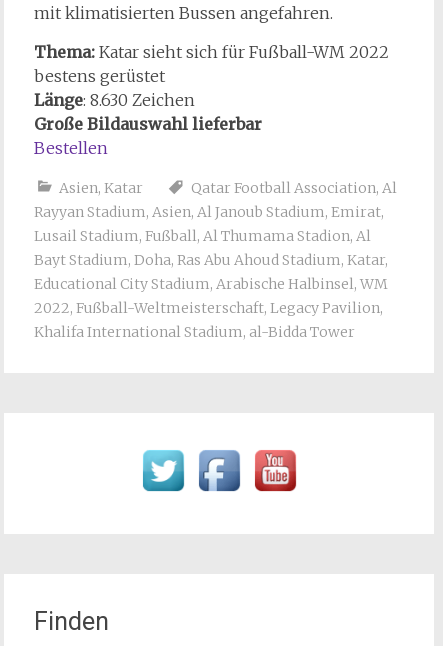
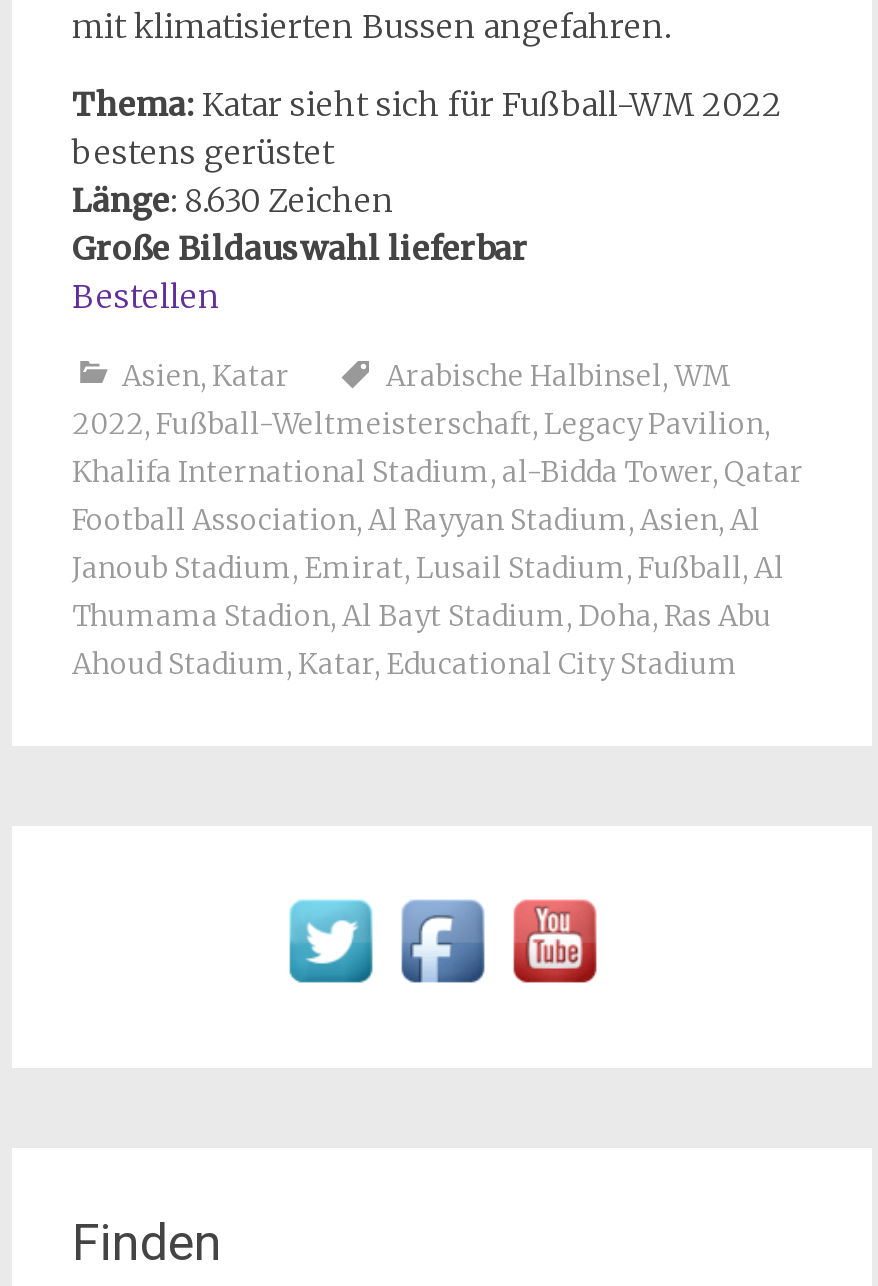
[34,178,397,292] Qatar Football Association, Al | Rayyan Stadium, Asien, Al Janoub Stadium, Emirat, | Lusail Stadium, Fußball, Al Thumama Stadion, Al | Bayt Stadium, Doha, Ras Abu Ahoud Stadium, Katar, | Educational City Stadium, Arabische Halbinsel, WM -> [386,357,730,393] Arabische Halbinsel, WM
moved [34,298,383,316] -> [72,405,770,441]: 2022, Fußball-Weltmeisterschaft, Legacy Pavilion,
[34,322,355,340] Khalifa International Stadium, al-Bidda Tower -> [72,453,804,681] Khalifa International Stadium, al-Bidda Tower, Qatar | Football Association, Al Rayyan Stadium, Asien, Al | Janoub Stadium, Emirat, Lusail Stadium, Fußball, Al | Thumama Stadion, Al Bayt Stadium, Doha, Ras Abu | Ahoud Stadium, Katar, Educational City Stadium

